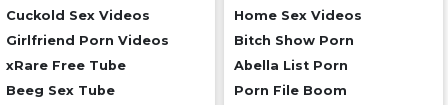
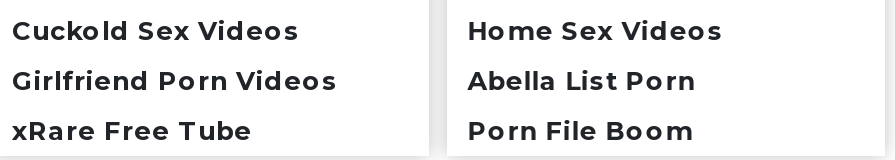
[234,33,354,48] Bitch Show Porn -> none
[6,83,115,98] Beeg Sex Tube -> none

